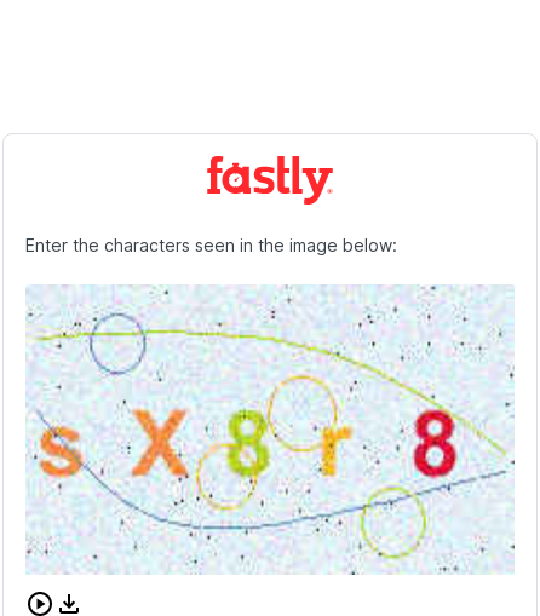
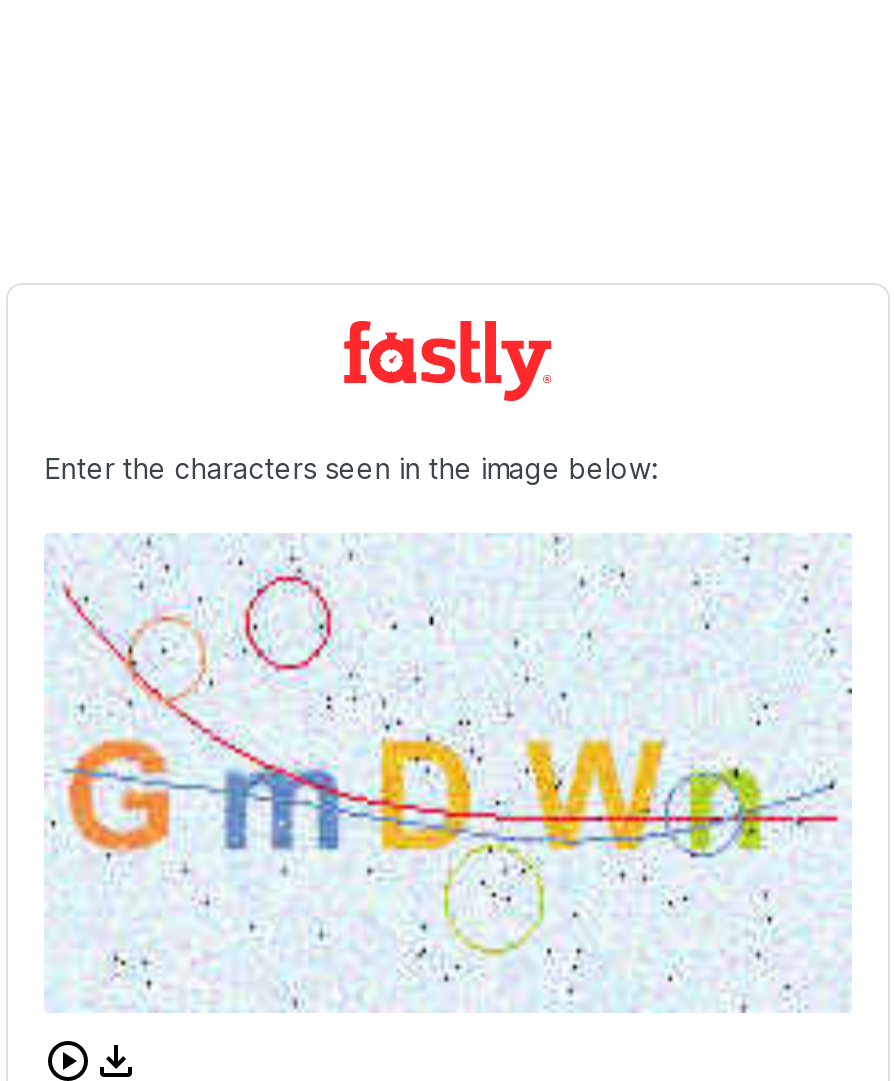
[25,286,516,576] [image] -> [48,535,852,1013] [image]

